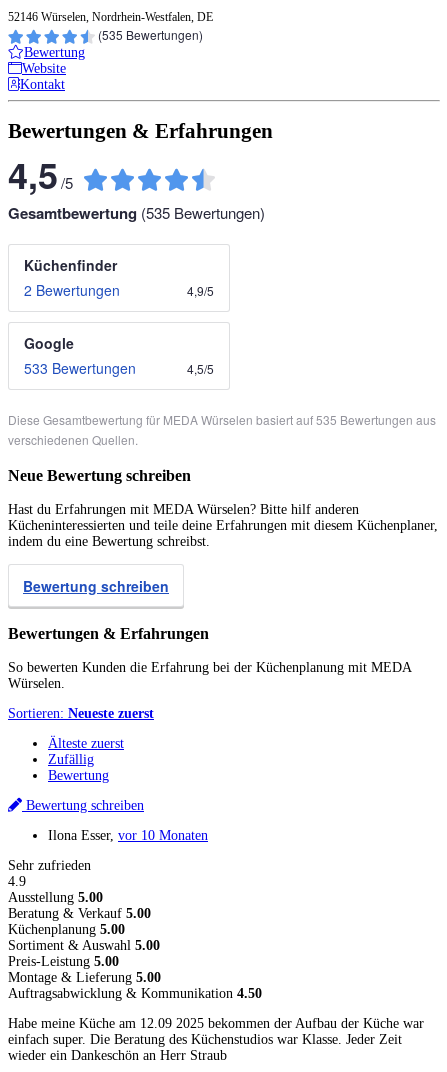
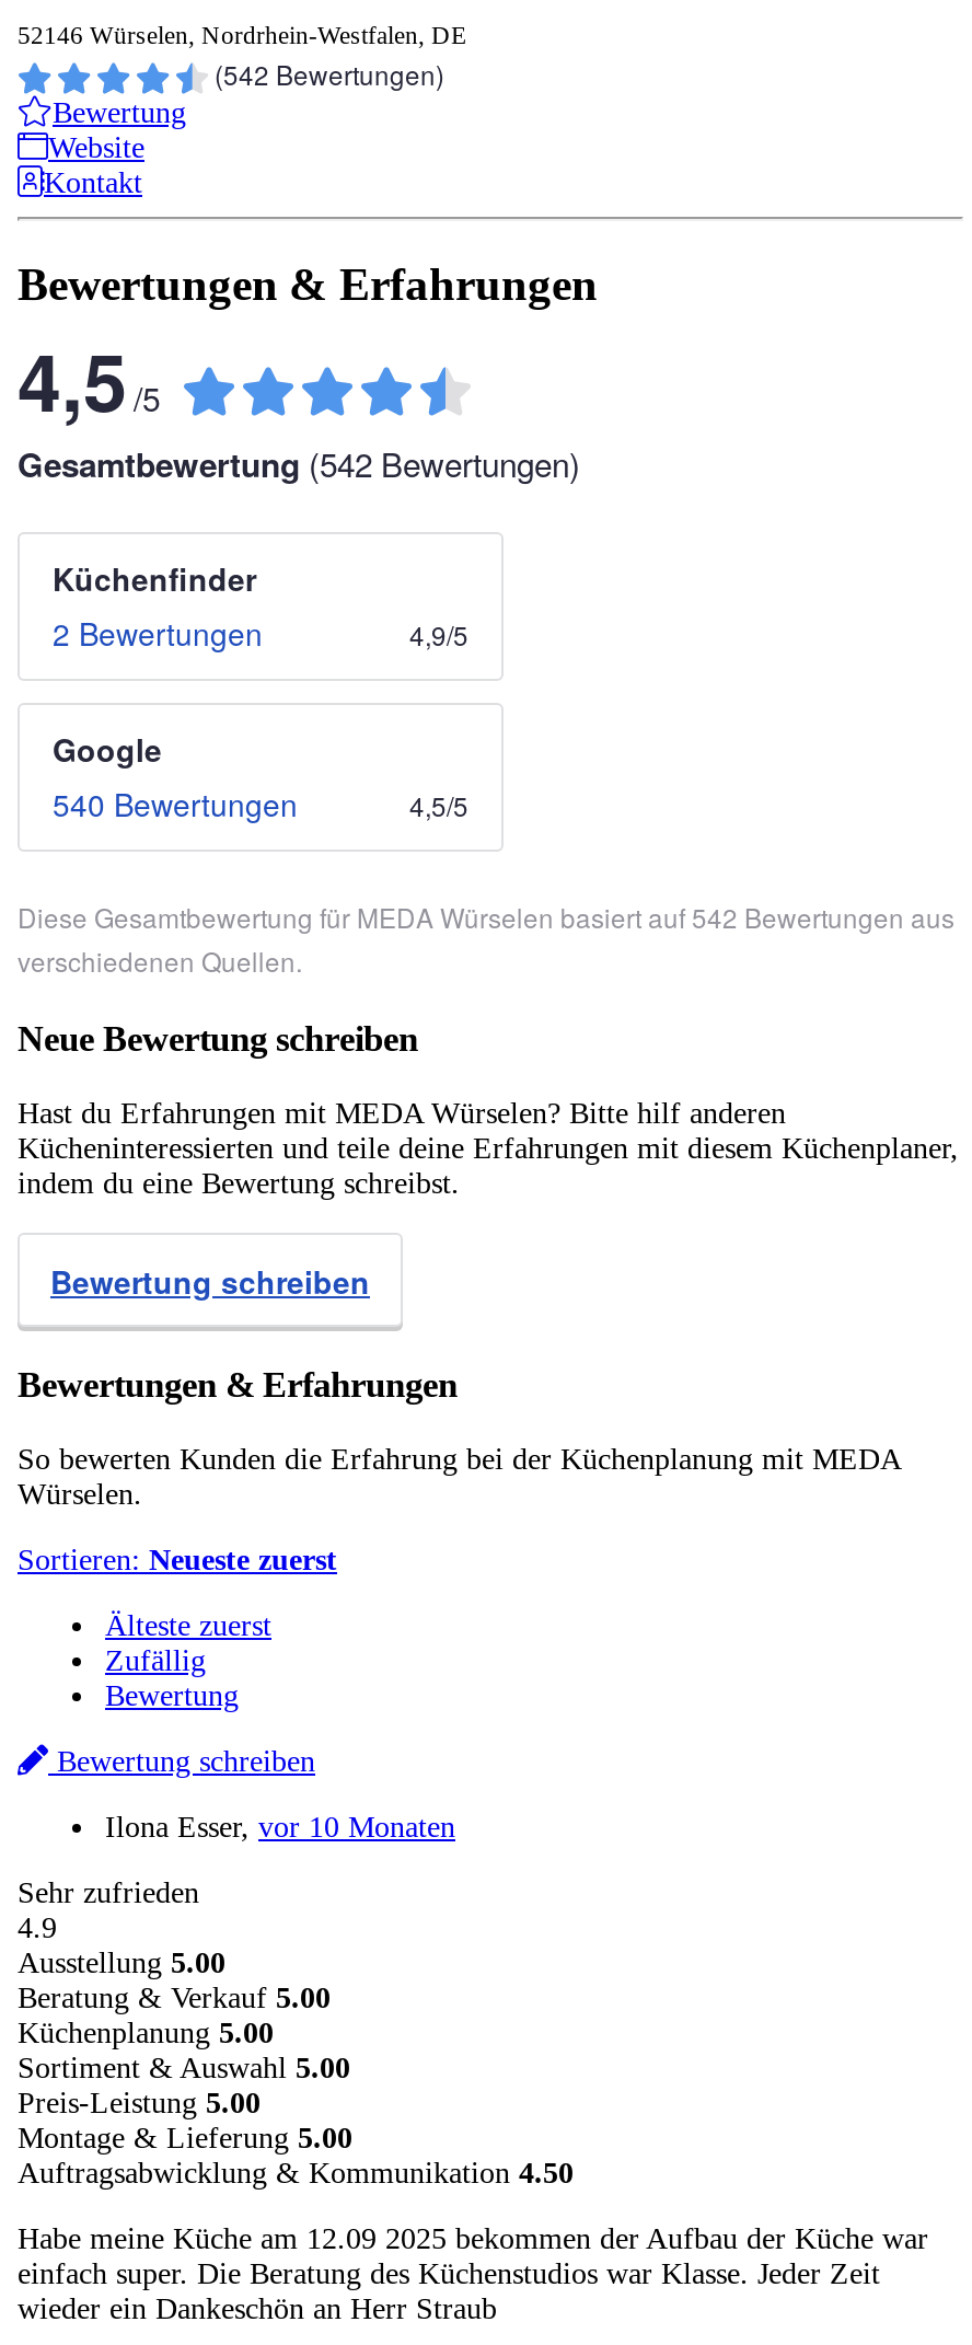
[98,26,203,43] (535 Bewertungen) -> [215,54,444,92] (542 Bewertungen)
[8,202,265,224] Gesamtbewertung (535 Bewertungen) -> [18,439,580,488] Gesamtbewertung (542 Bewertungen)
[24,358,136,378] 533 Bewertungen -> [53,781,298,825] 540 Bewertungen
[8,411,436,428] Diese Gesamtbewertung für MEDA Würselen basiert auf 535 Bewertungen aus -> [18,897,954,934] Diese Gesamtbewertung für MEDA Würselen basiert auf 542 Bewertungen aus

